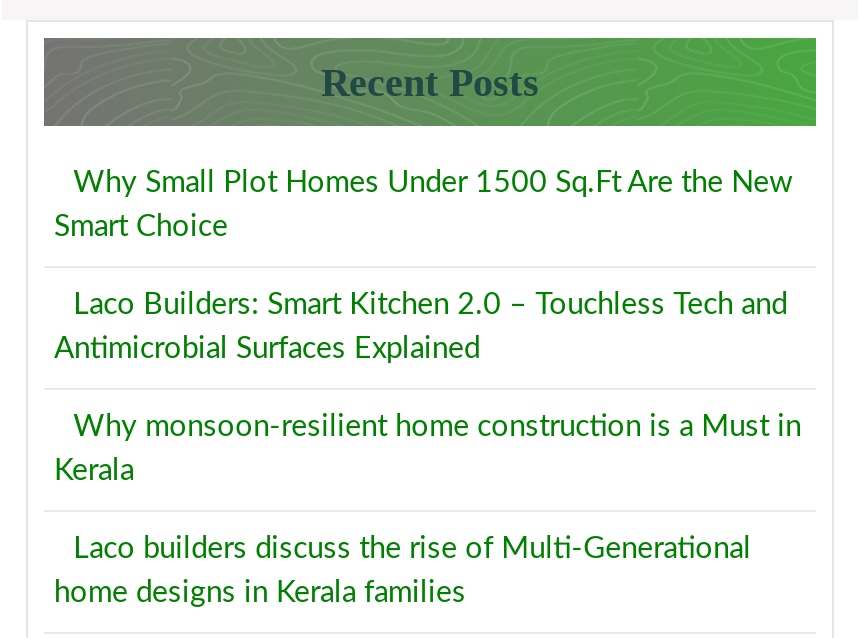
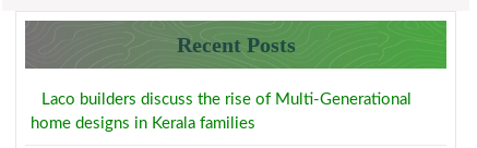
[54,168,801,486] Why Small Plot Homes Under 1500 Sq.Ft Are the New | Smart Choice | Laco Builders: Smart Kitchen 2.0 – Touchless Tech and | Antimicrobial Surfaces Explained | Why monsoon-resilient home construction is a Must in | Kerala -> none

